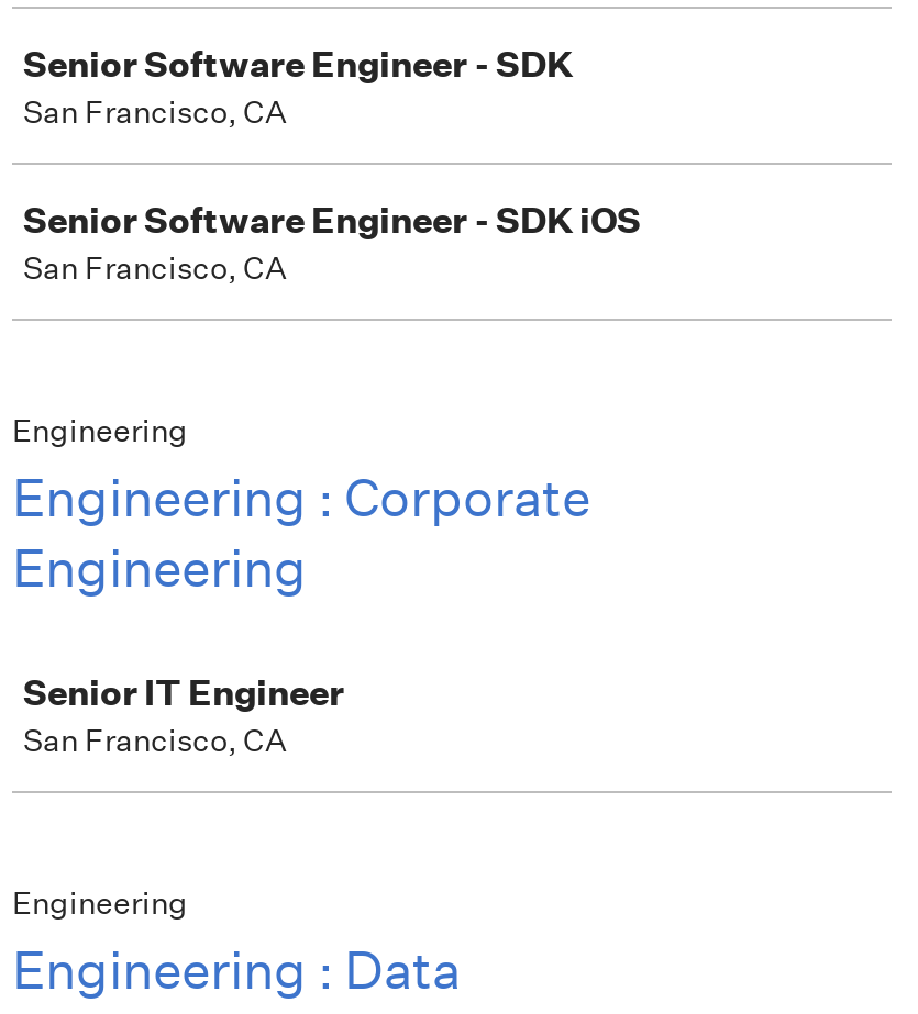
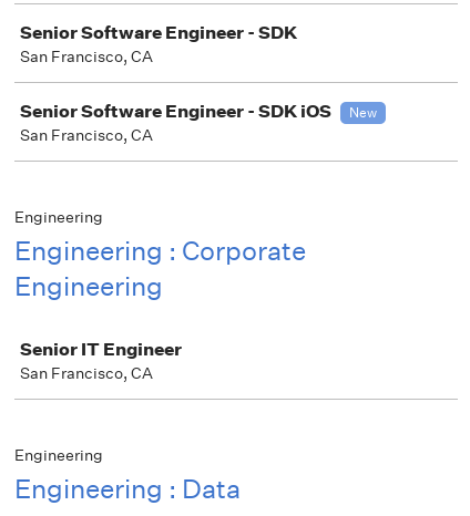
none -> [349,103,377,122] New

